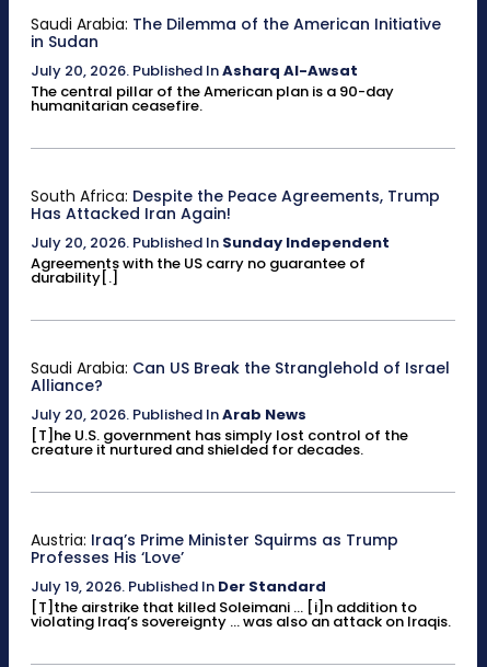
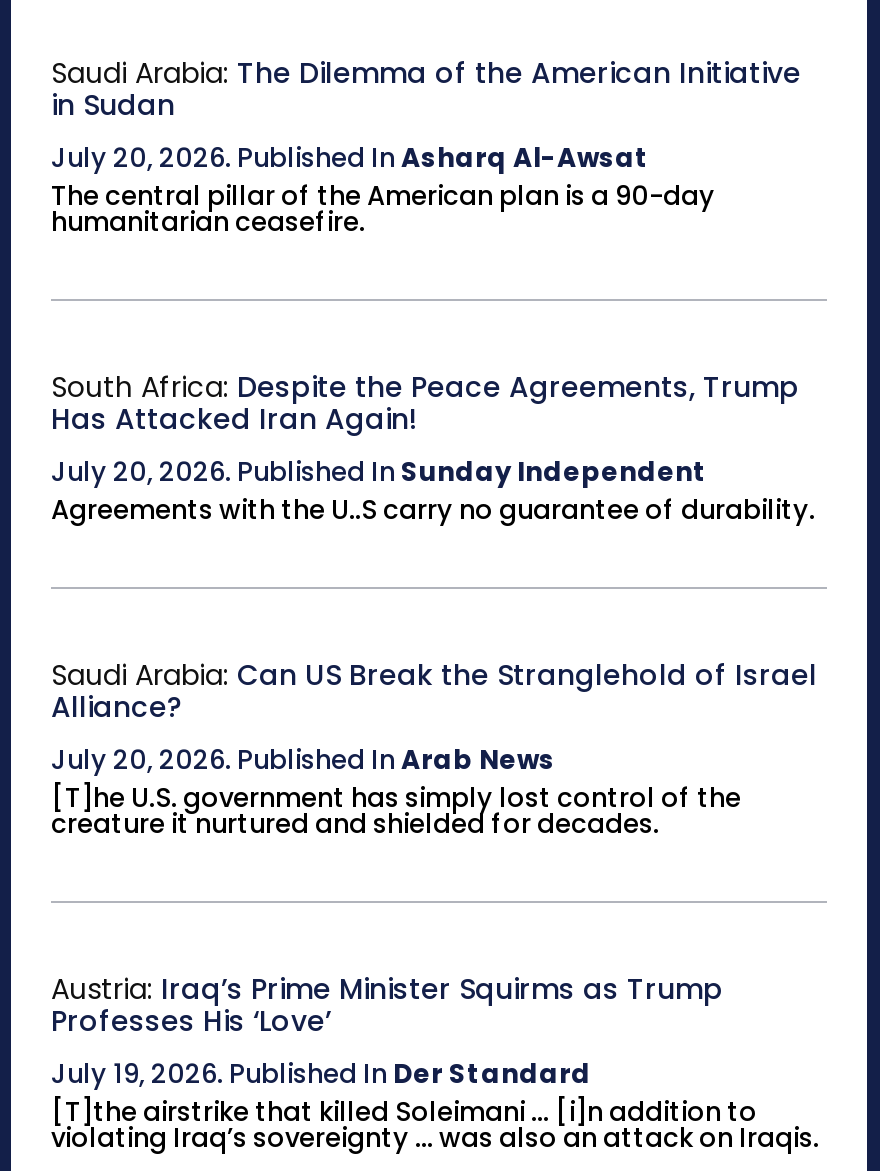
[31,253,366,288] Agreements with the US carry no guarantee of | durability[.] -> [51,491,815,529] Agreements with the U..S carry no guarantee of durability.

